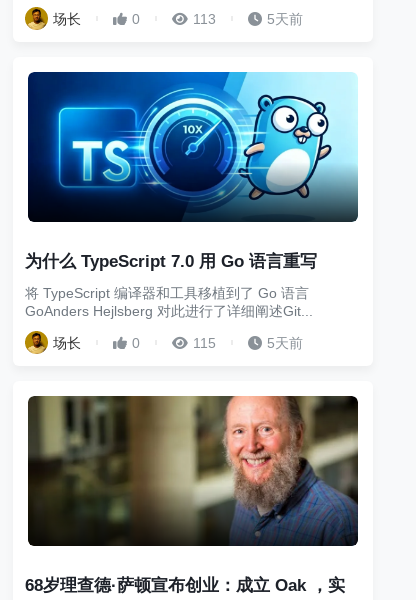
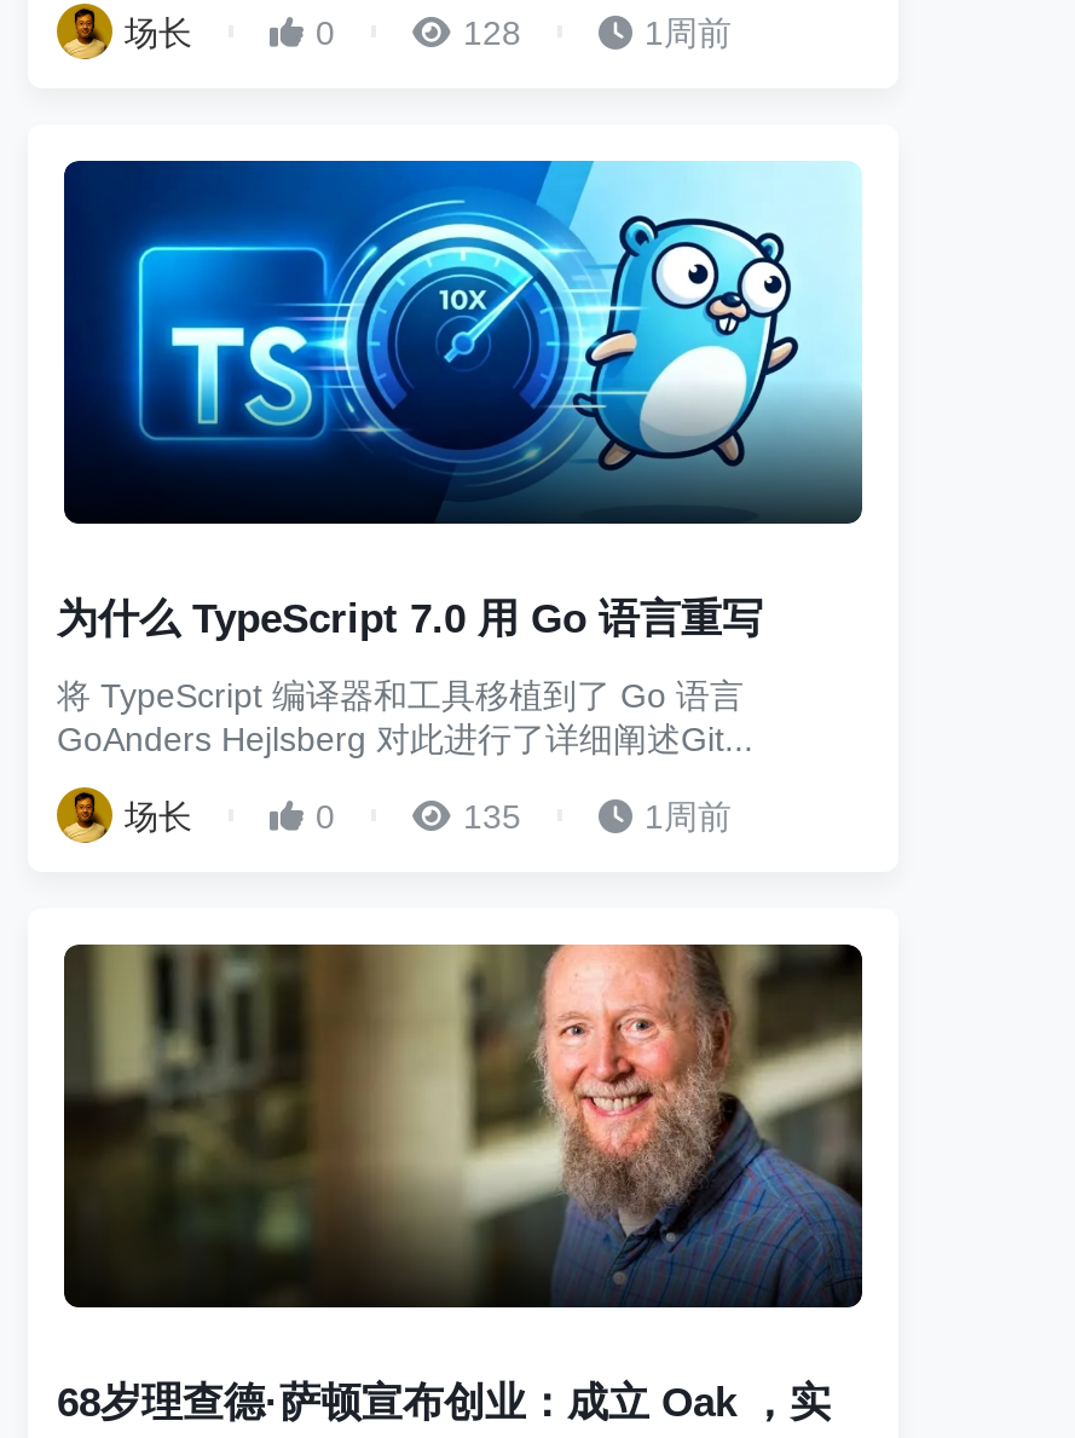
[193,10,216,26] 113 -> [463,12,521,51] 128
[267,10,303,26] 5天前 -> [645,12,732,51] 1周前
[193,334,216,350] 115 -> [463,796,521,834] 135
[267,334,303,350] 5天前 -> [645,796,732,834] 1周前

